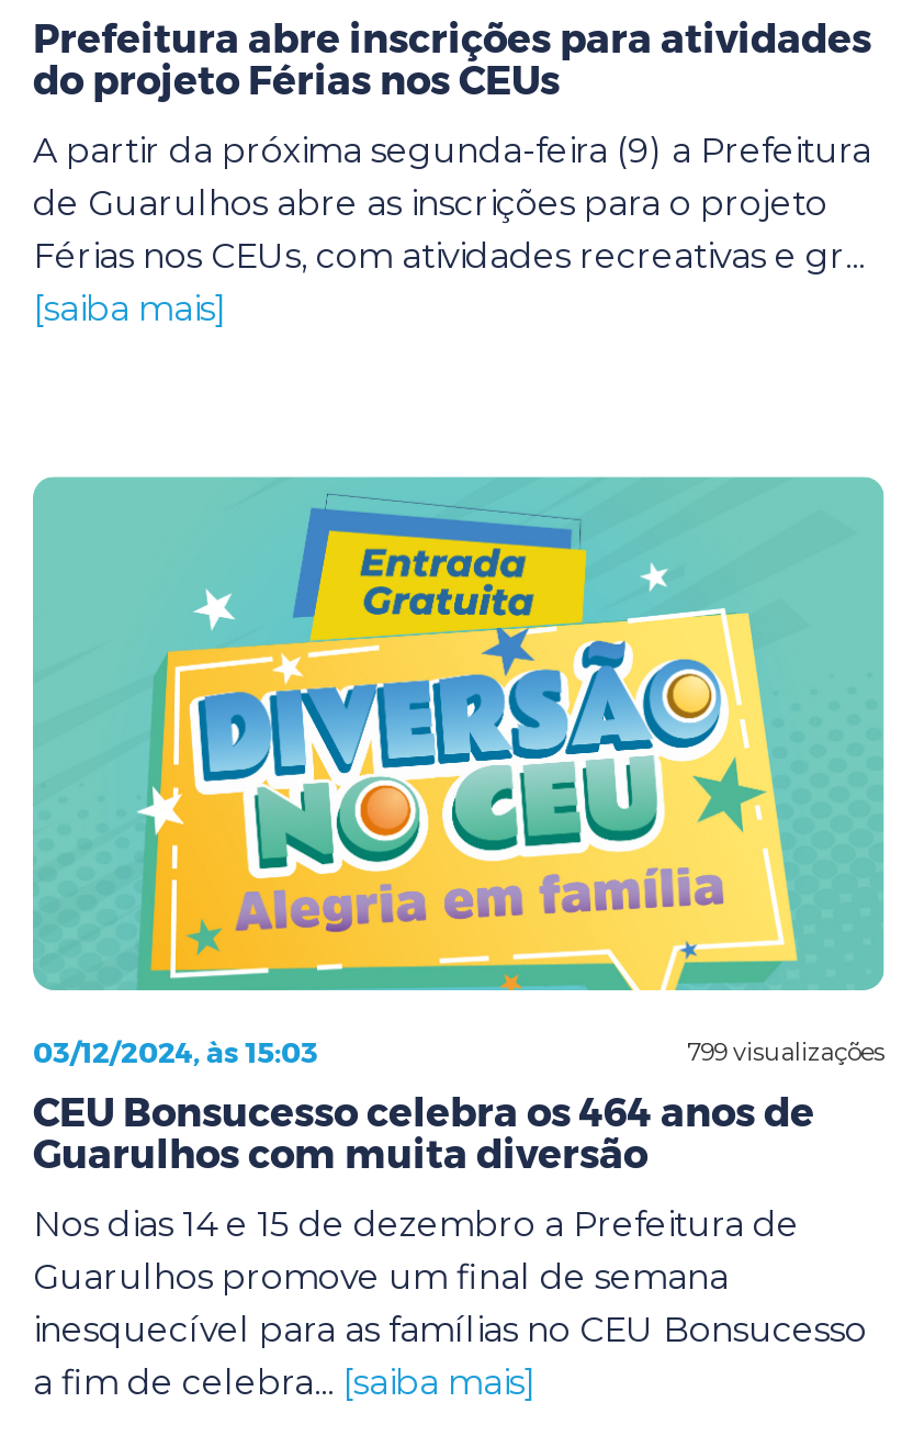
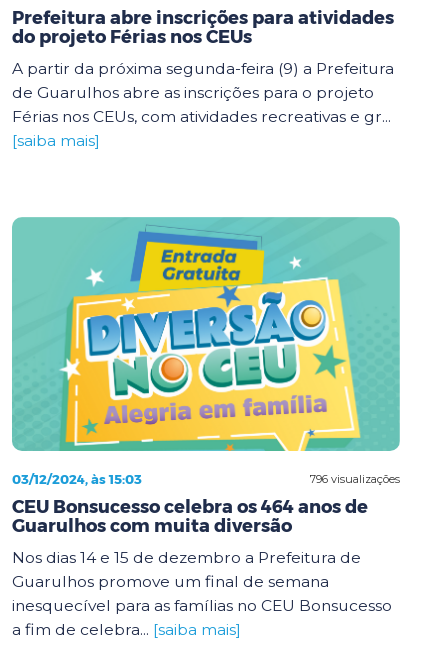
[687,1035,884,1066] 799 visualizações -> [310,471,400,485] 796 visualizações

